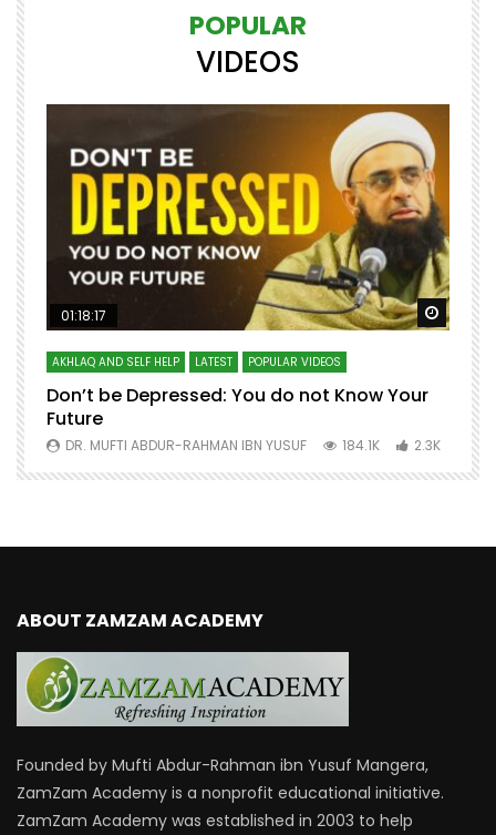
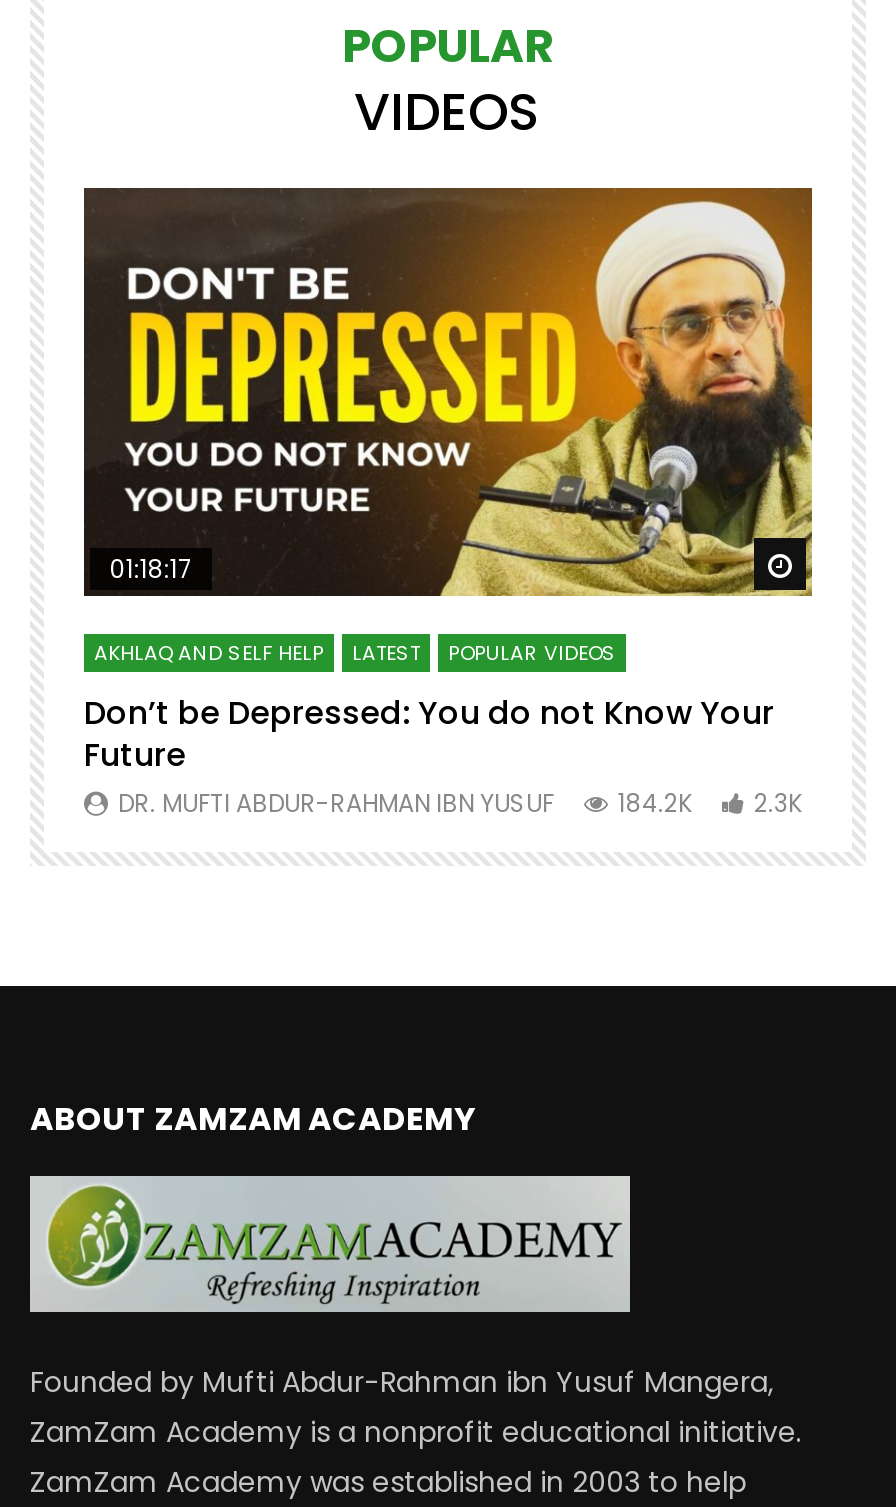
[65,436,441,454] DR. MUFTI ABDUR-RAHMAN IBN YUSUF 184.1K 2.3K -> [118,786,802,820] DR. MUFTI ABDUR-RAHMAN IBN YUSUF 184.2K 2.3K

